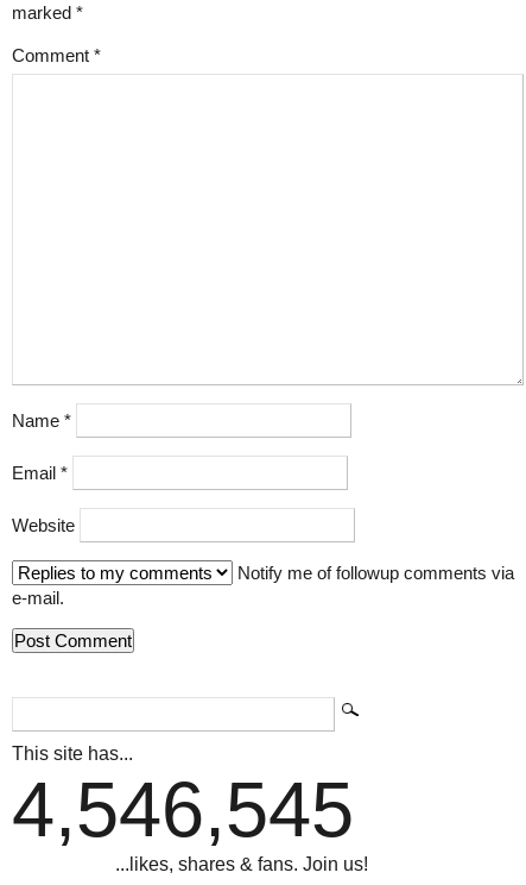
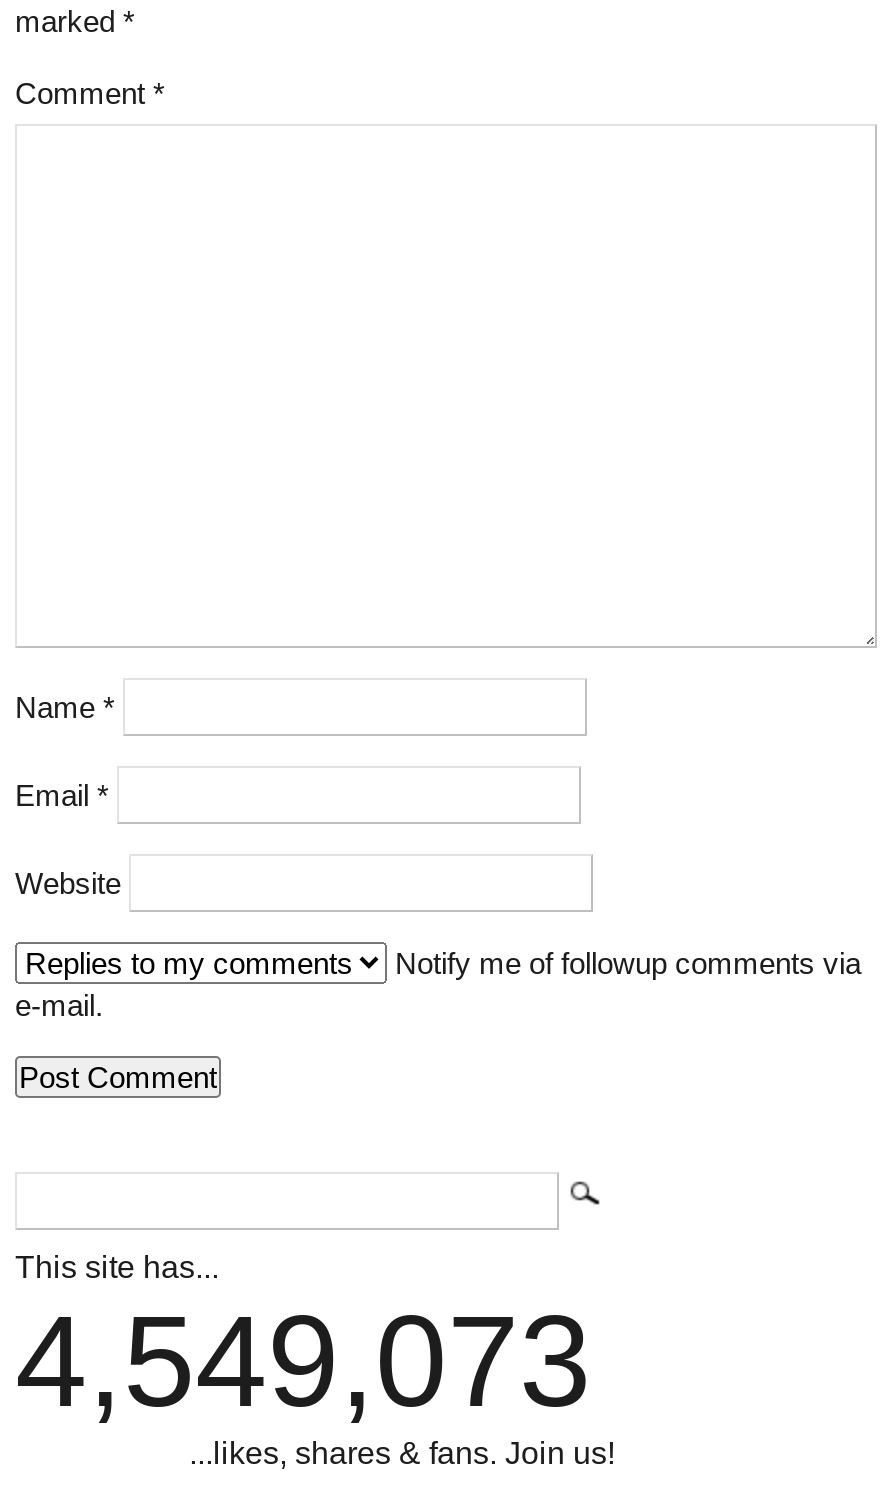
[12,766,375,853] 4,546,545 -> [15,1288,627,1434] 4,549,073

